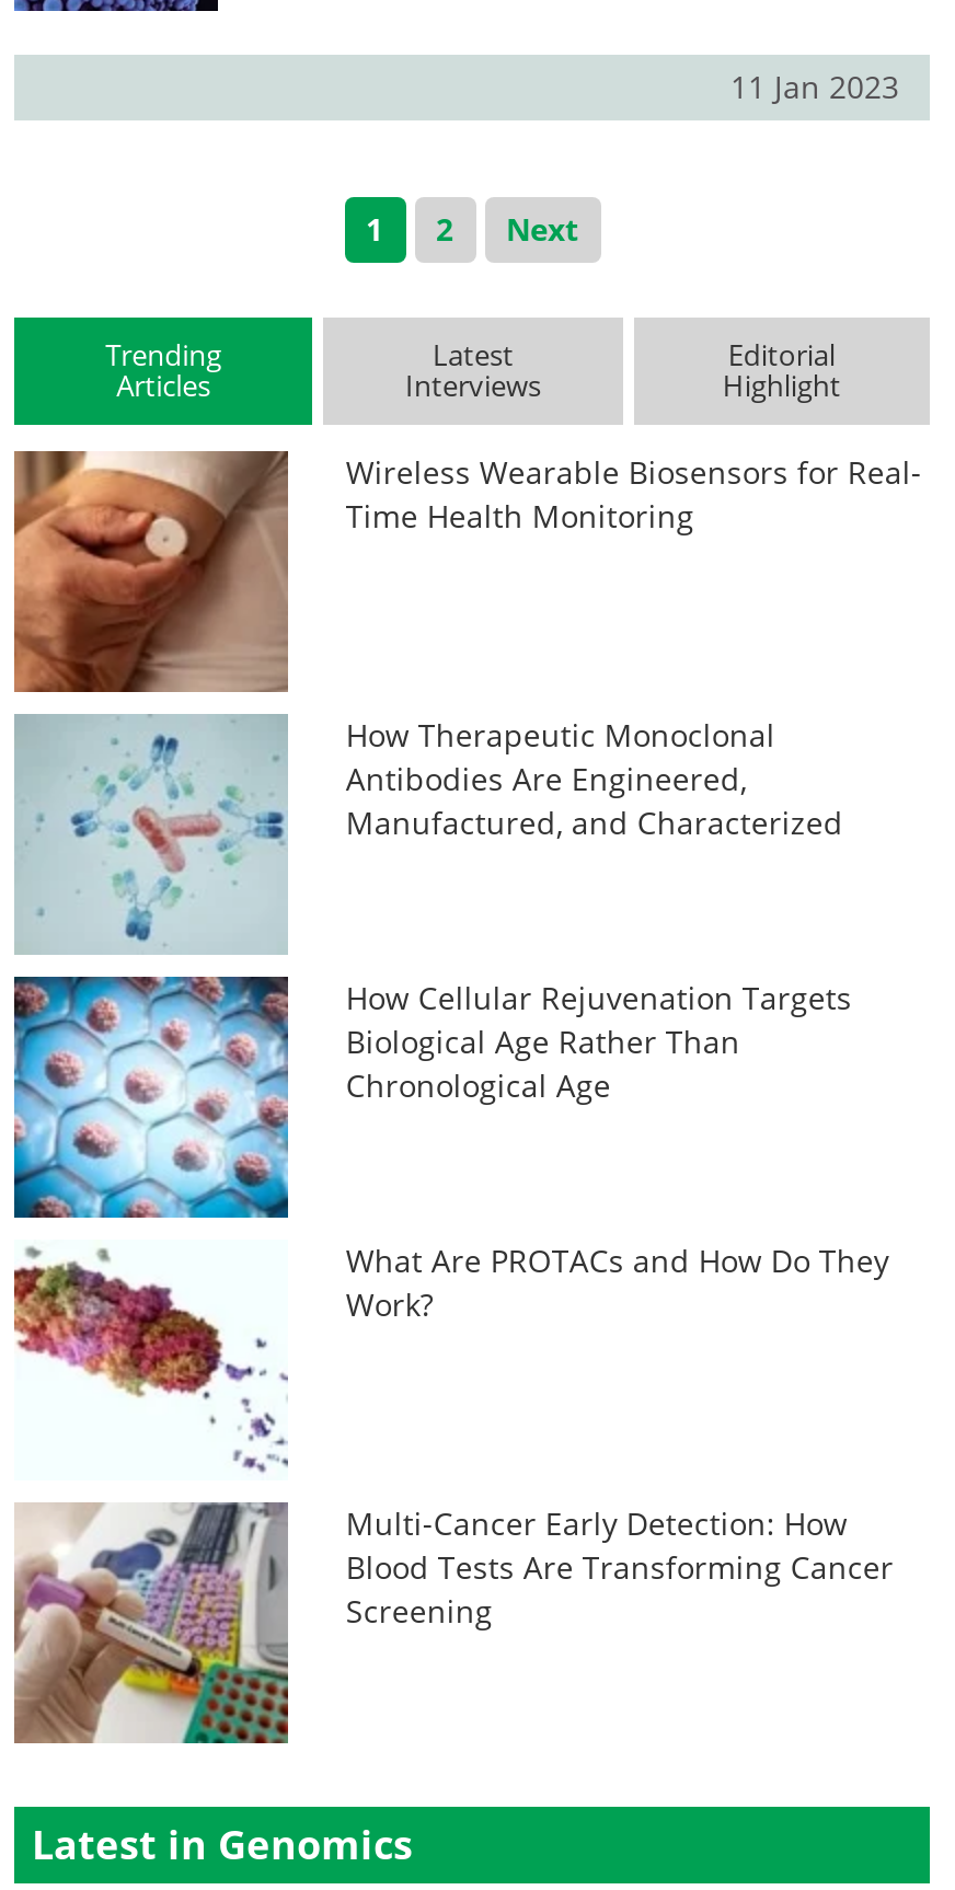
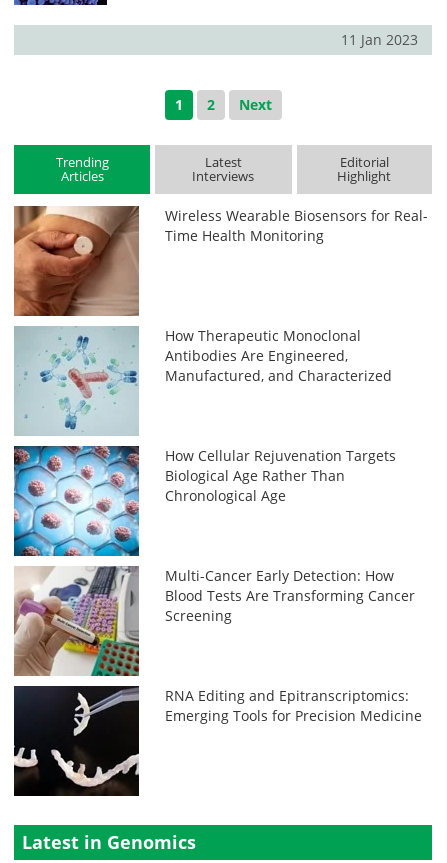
[14,1240,889,1480] [image] | What Are PROTACs and How Do They | Work? -> none
moved [10,1498,893,1748] -> [12,564,415,678]: [image] | Multi-Cancer Early Detection: How | Blood Tests Are Transforming Cancer | Screening
none -> [13,685,422,797] [image] | RNA Editing and Epitranscriptomics: | Emerging Tools for Precision Medicine

